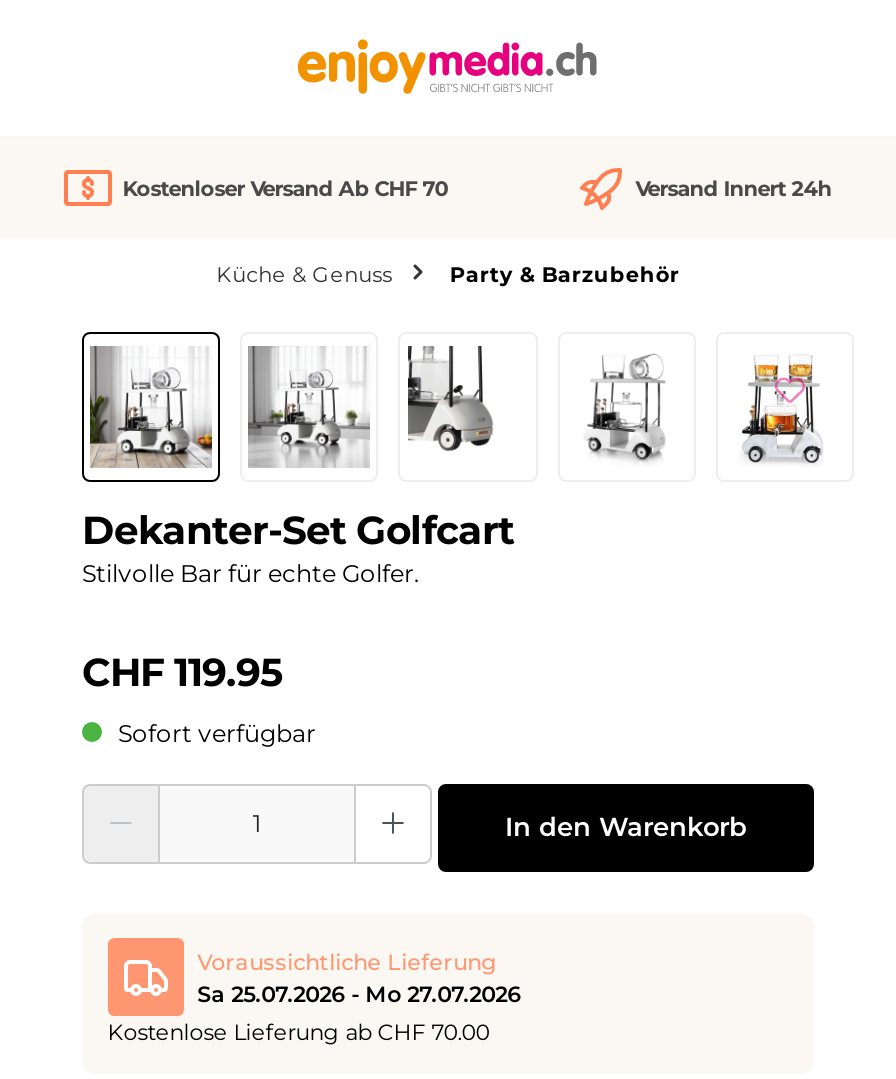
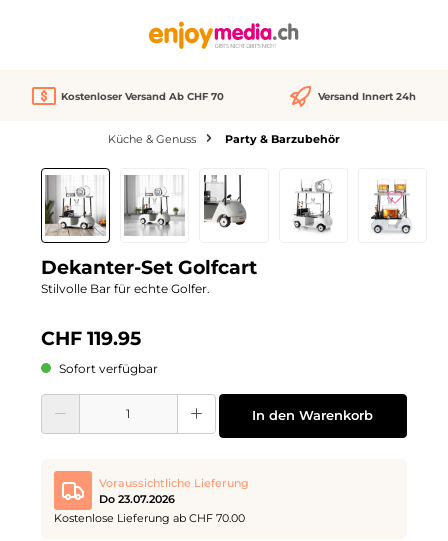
[197,979,521,1007] Sa 25.07.2026 - Mo 27.07.2026 -> [99,492,175,506] Do 23.07.2026

